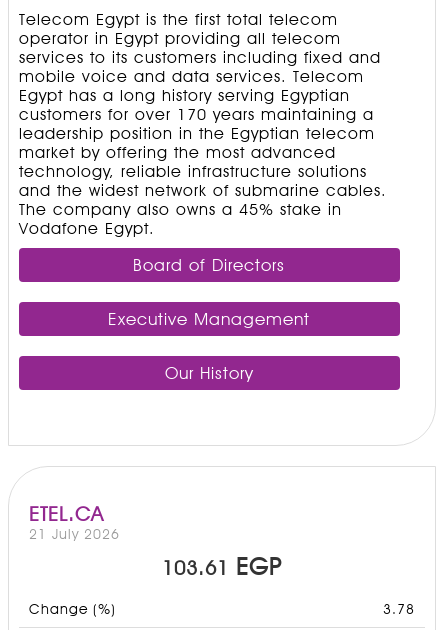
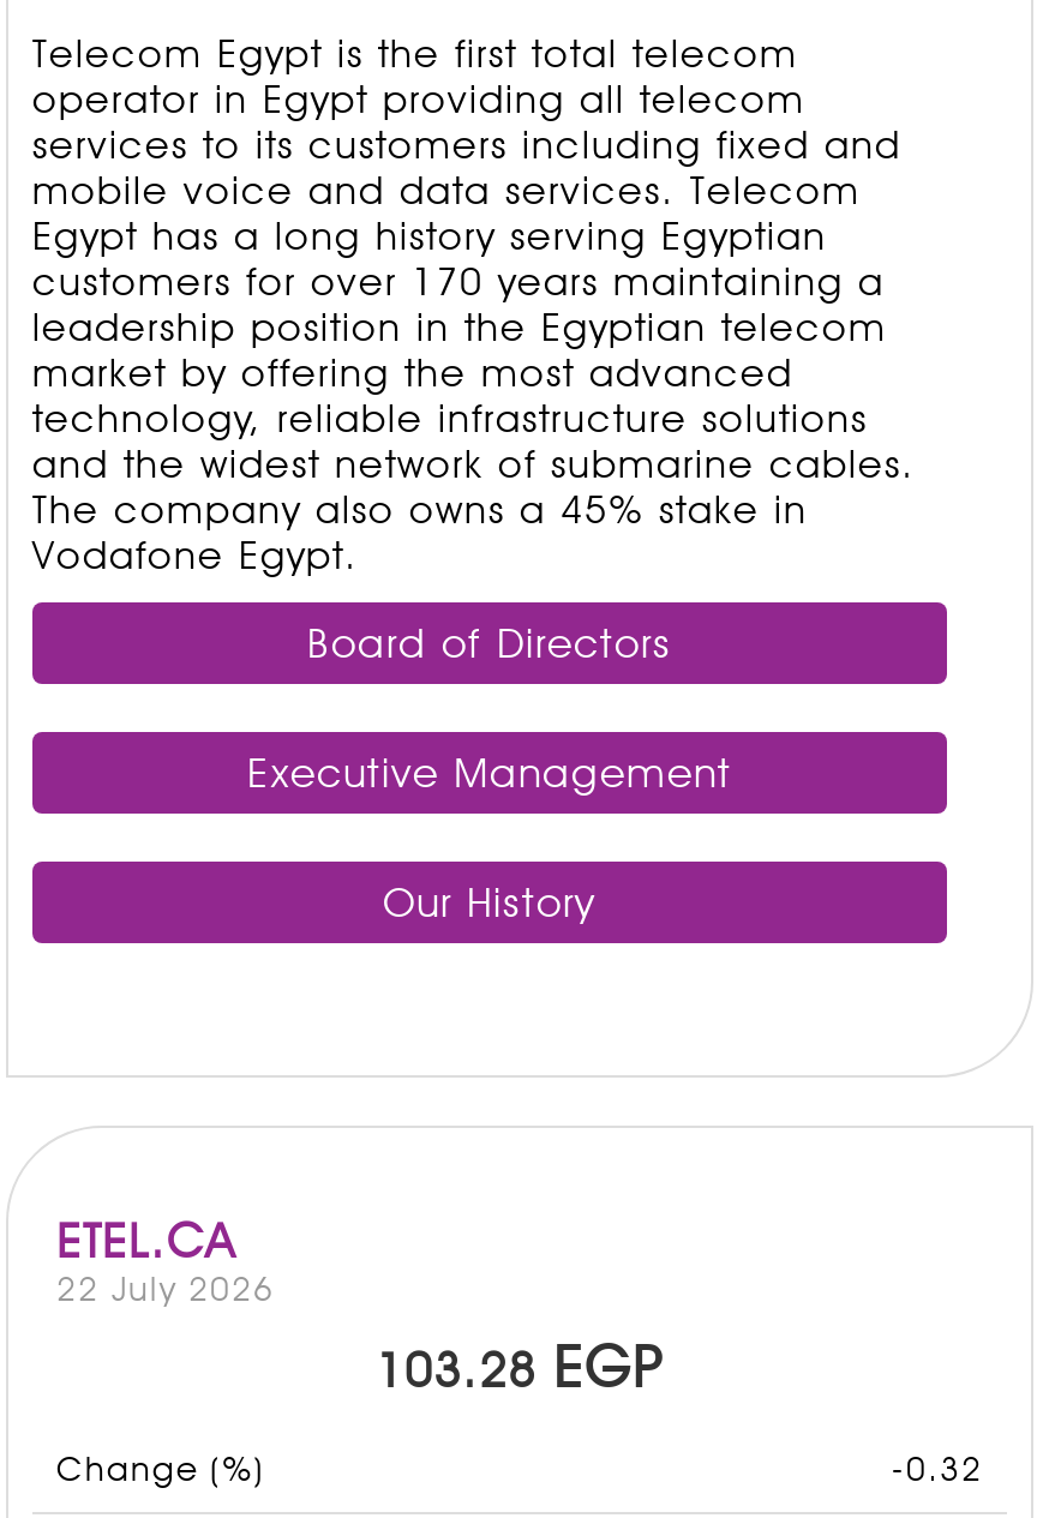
[29,526,120,542] 21 July 2026 -> [56,1271,275,1309] 22 July 2026
[162,552,282,581] 103.61 EGP -> [376,1333,664,1403] 103.28 EGP
[383,601,415,617] 3.78 -> [892,1451,983,1489] -0.32

